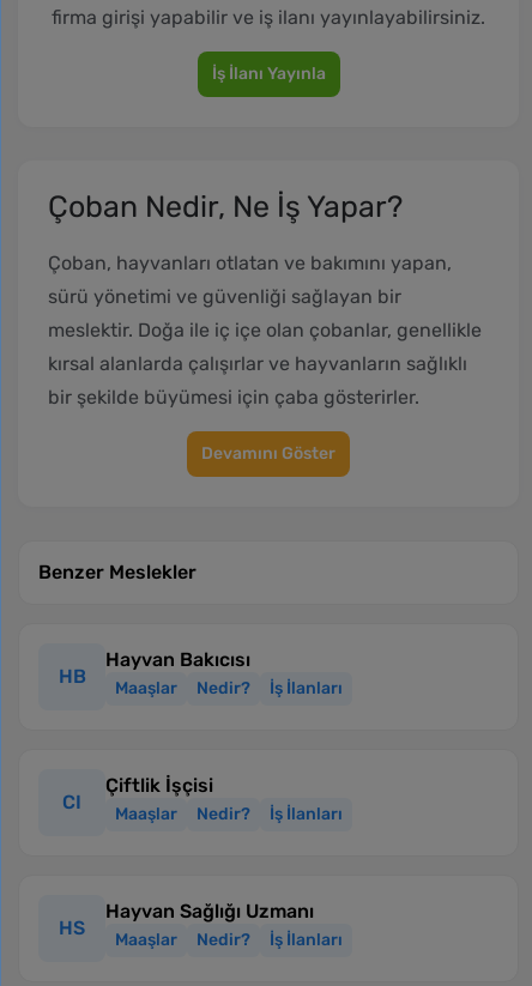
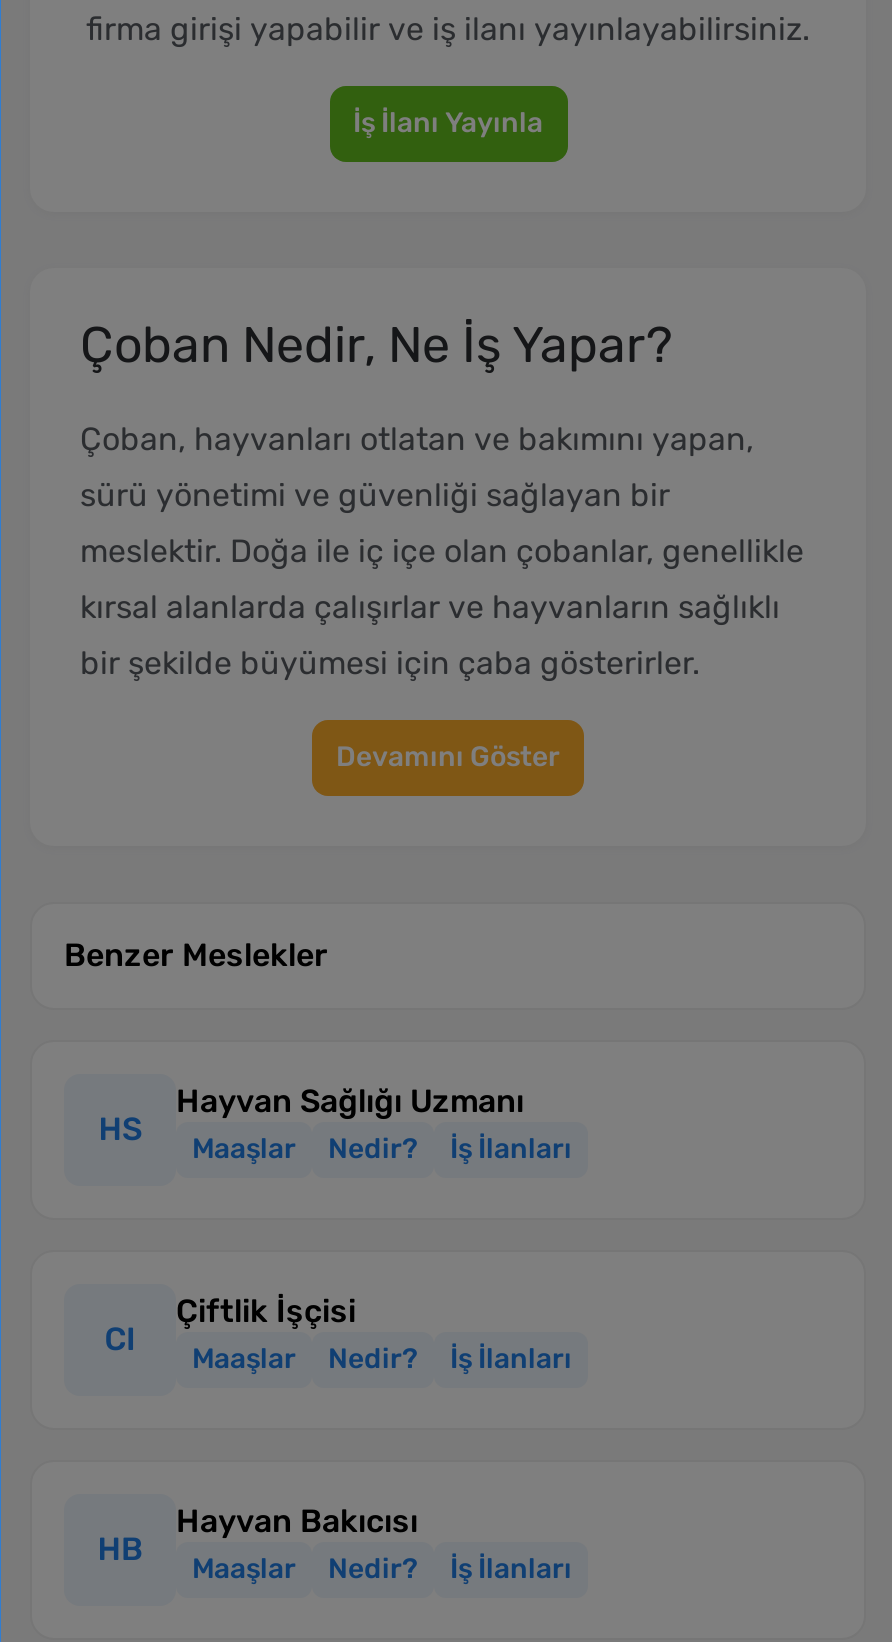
moved [105,648,250,670] -> [176,1501,418,1539]: Hayvan Bakıcısı
moved [58,664,85,687] -> [98,1529,142,1567]: HB
moved [105,899,314,922] -> [176,1081,524,1119]: Hayvan Sağlığı Uzmanı
moved [59,916,85,939] -> [98,1109,142,1147]: HS

